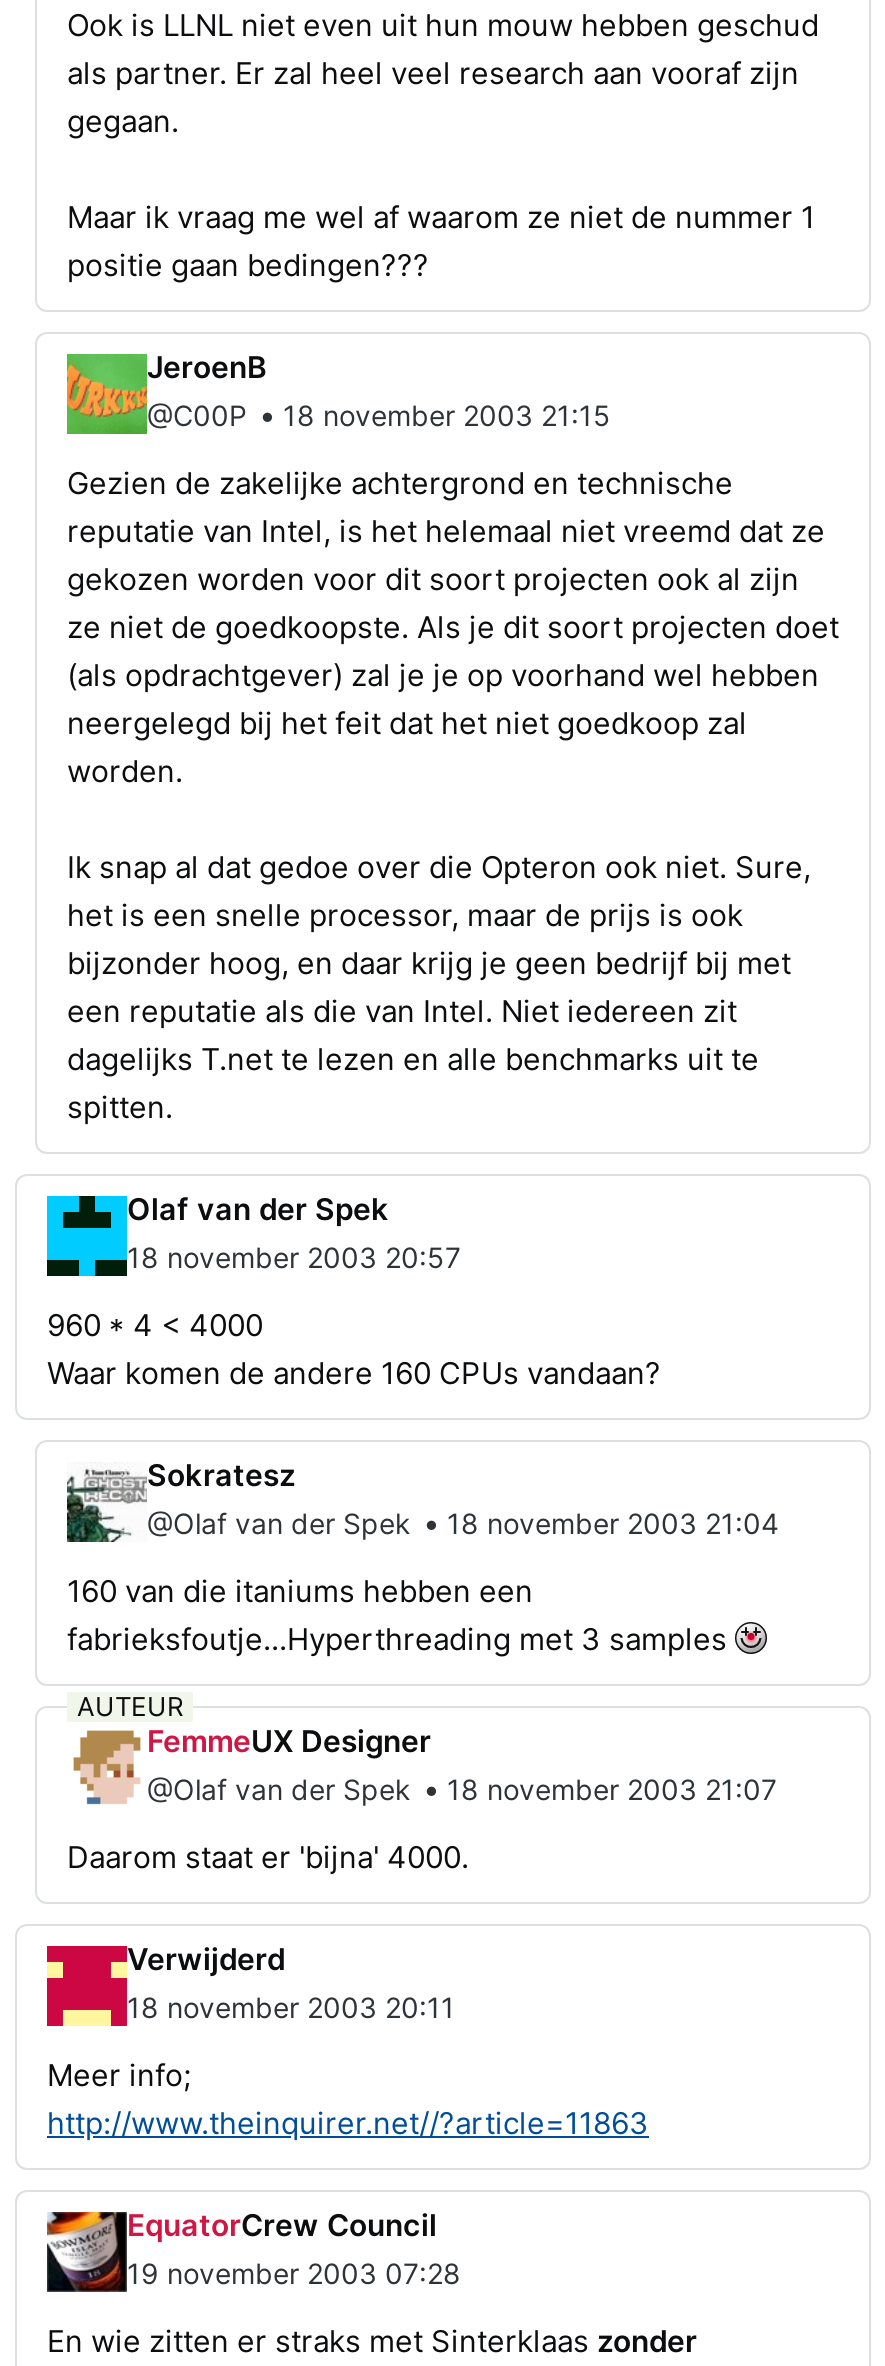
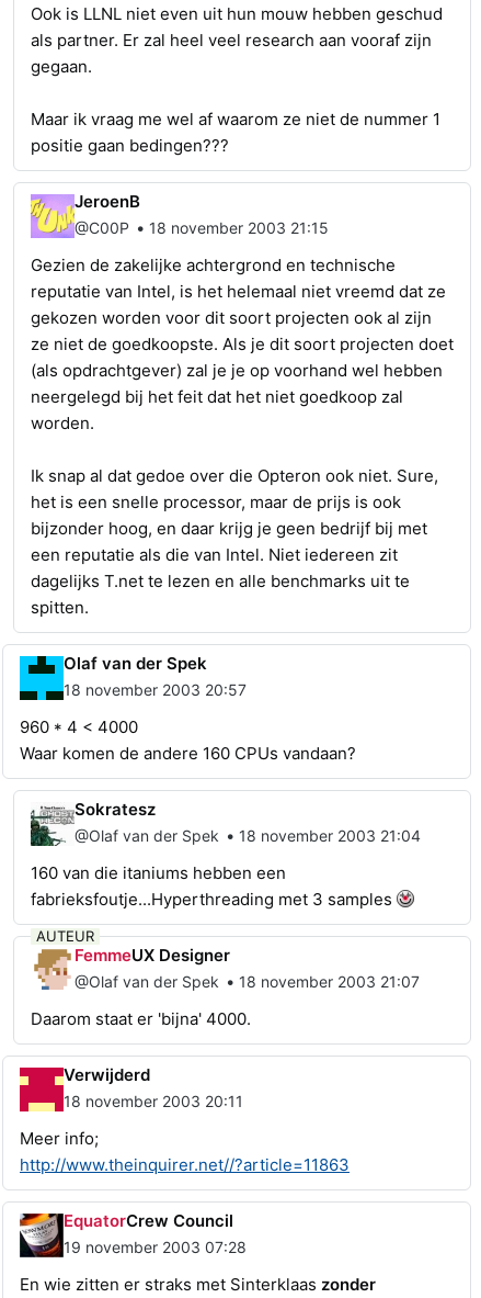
[65,352,141,436] [image] -> [30,193,71,239] [image]

